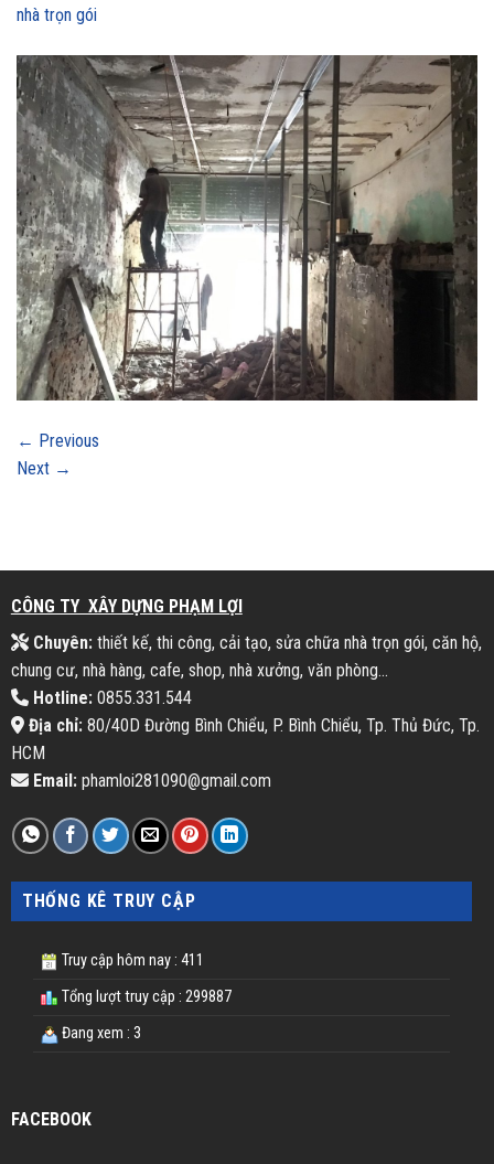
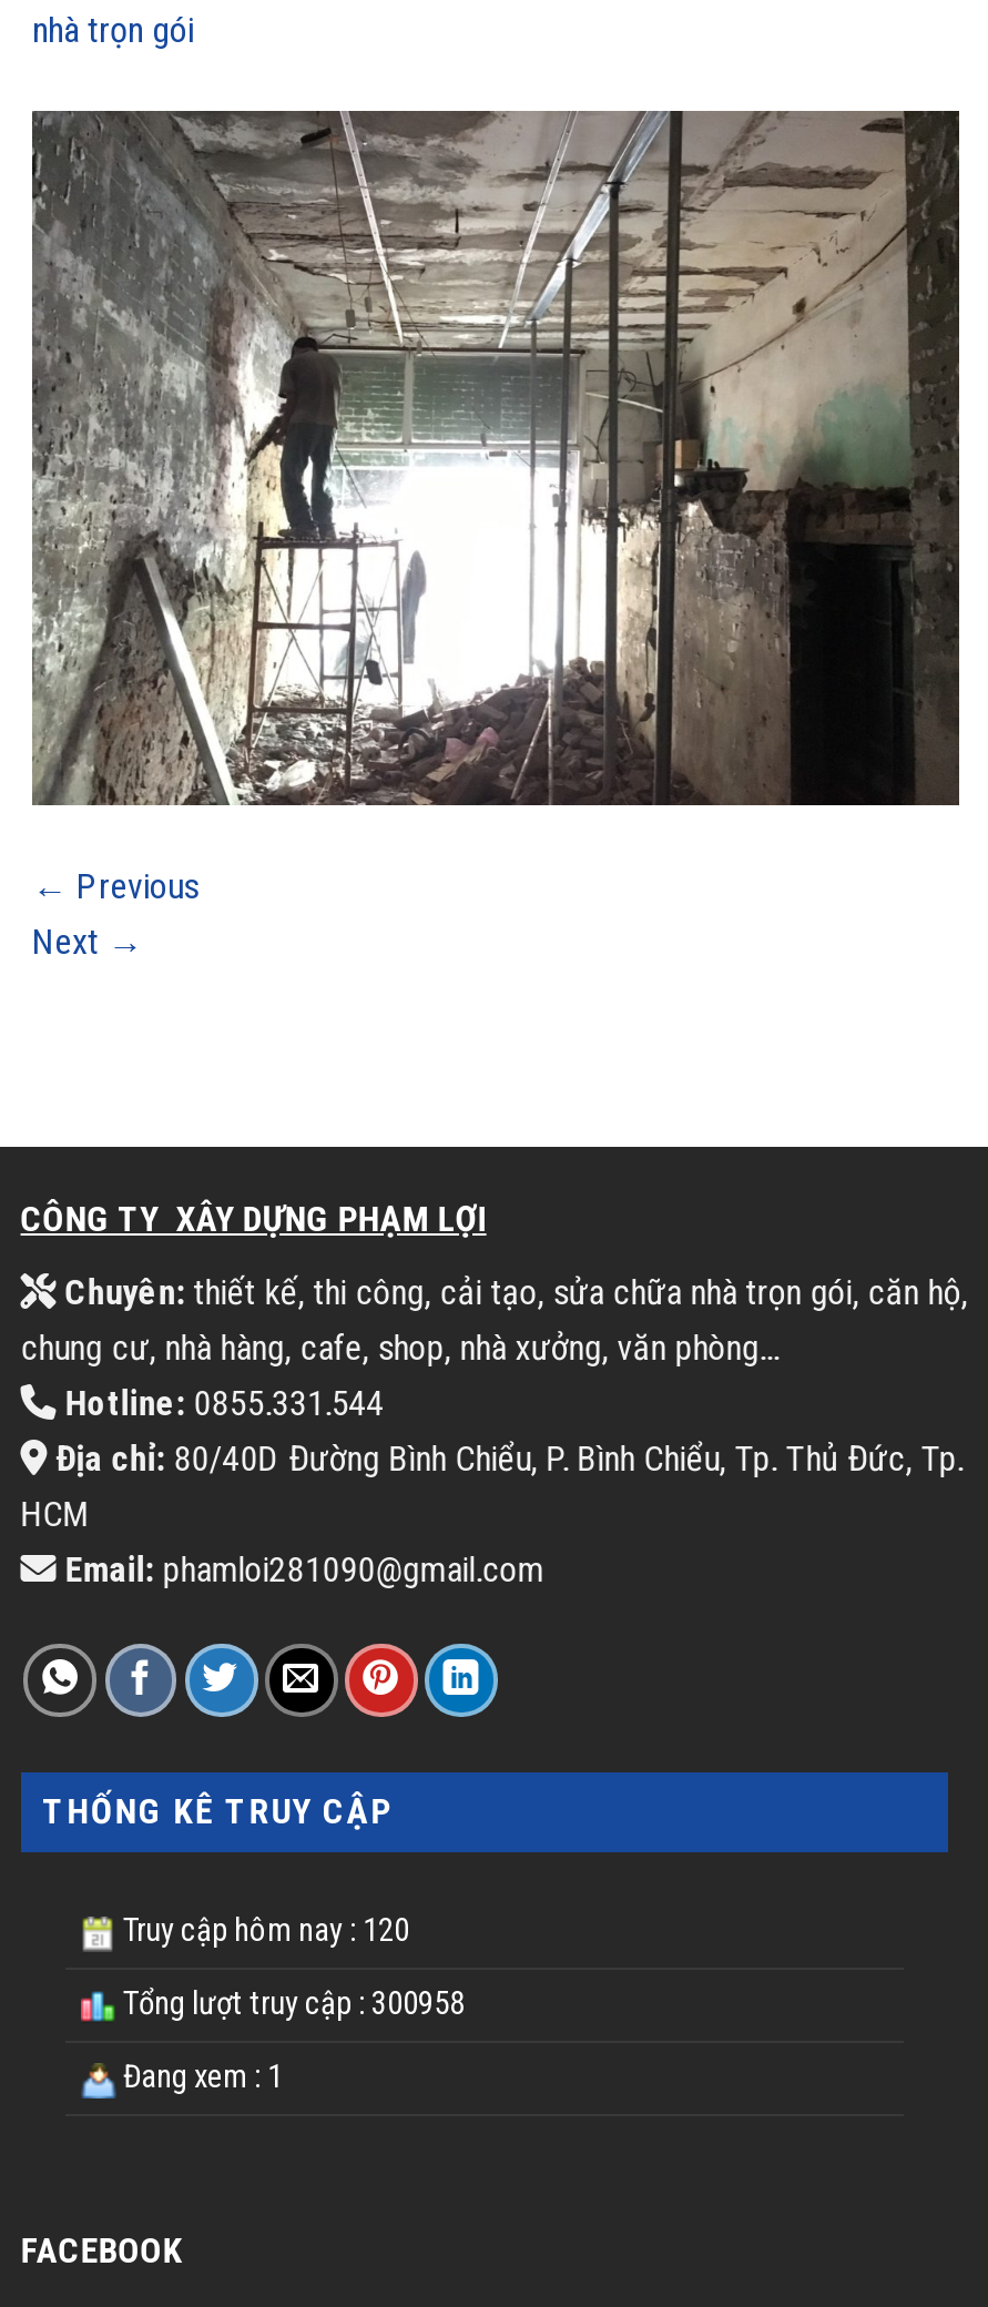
[58,951,204,970] Truy cập hôm nay : 411 -> [116,1913,409,1951] Truy cập hôm nay : 120
[58,988,232,1007] Tổng lượt truy cập : 299887 -> [116,1986,465,2024] Tổng lượt truy cập : 300958
[58,1024,141,1043] Đang xem : 3 -> [116,2059,283,2097] Đang xem : 1

